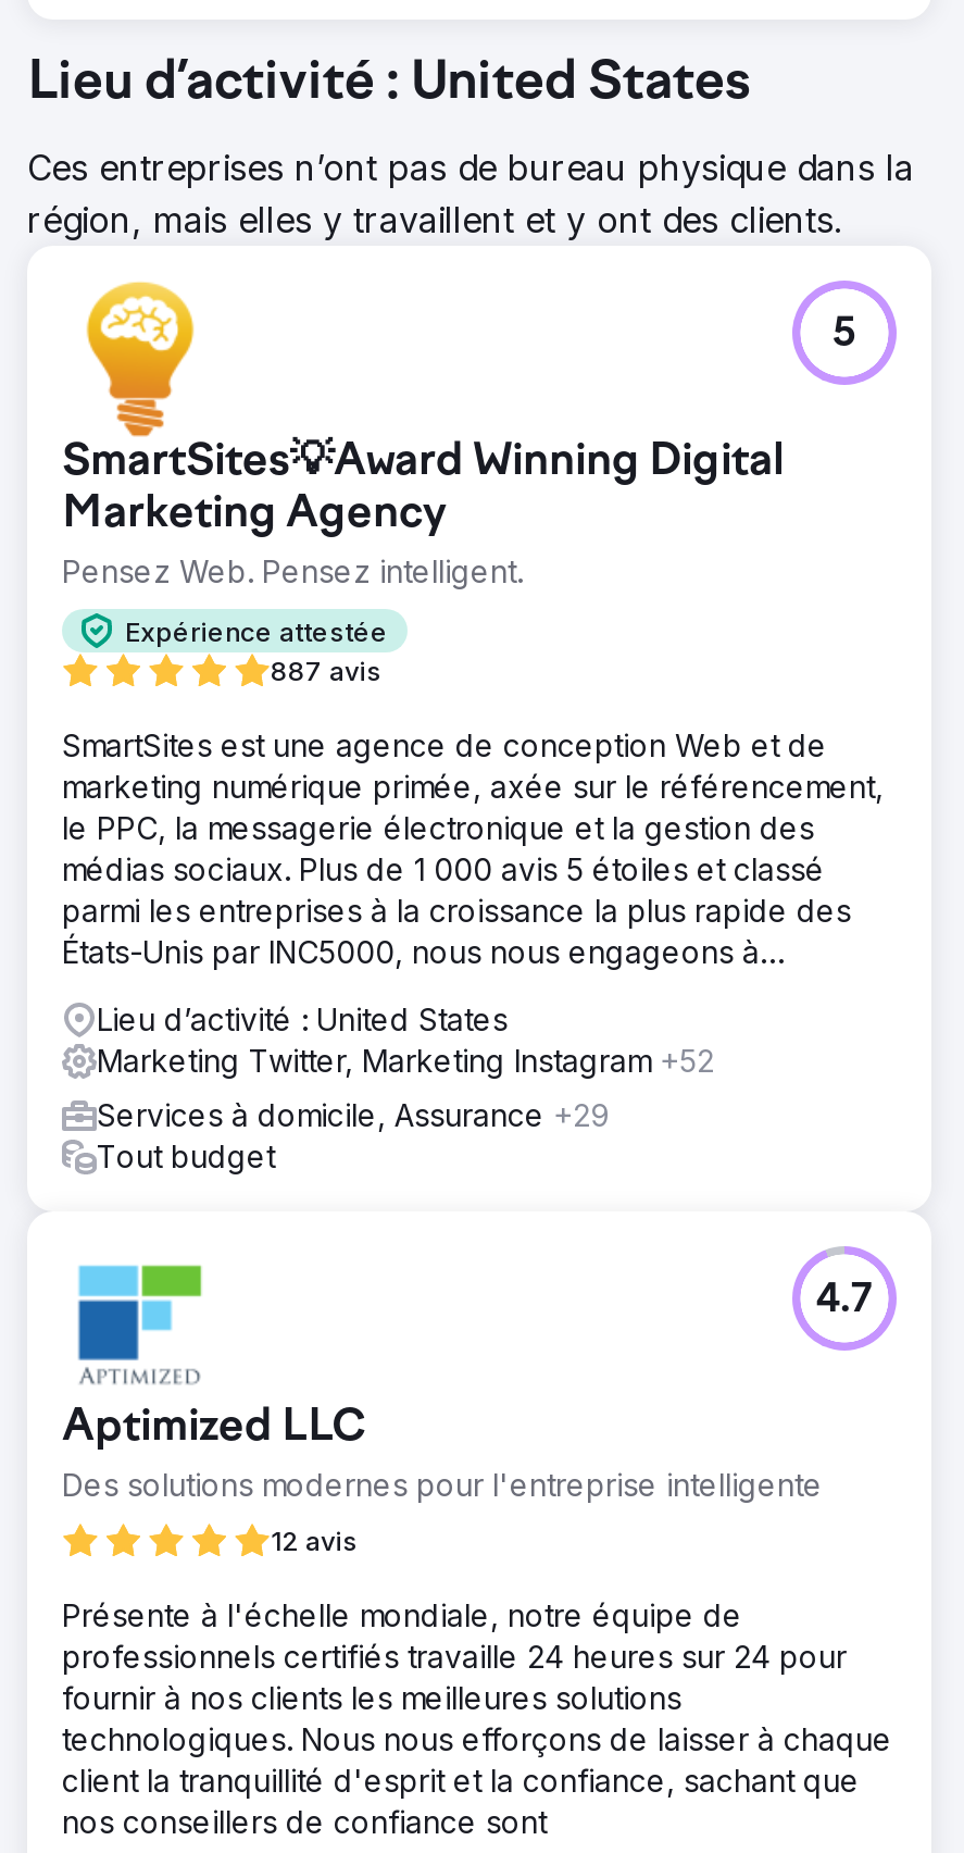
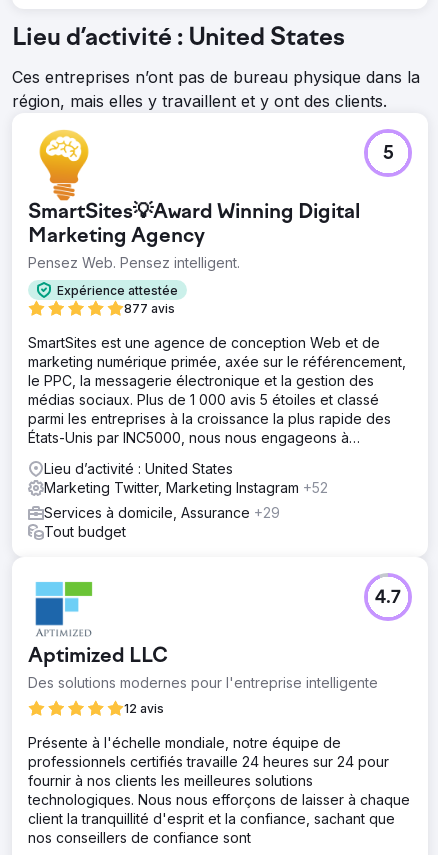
[271,655,381,687] 887 avis -> [124,301,175,316] 877 avis

